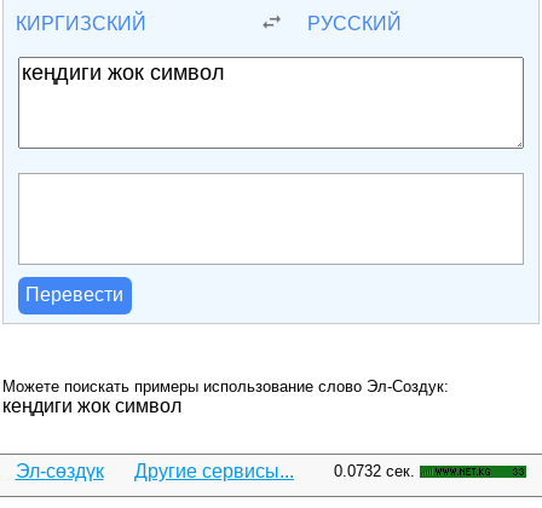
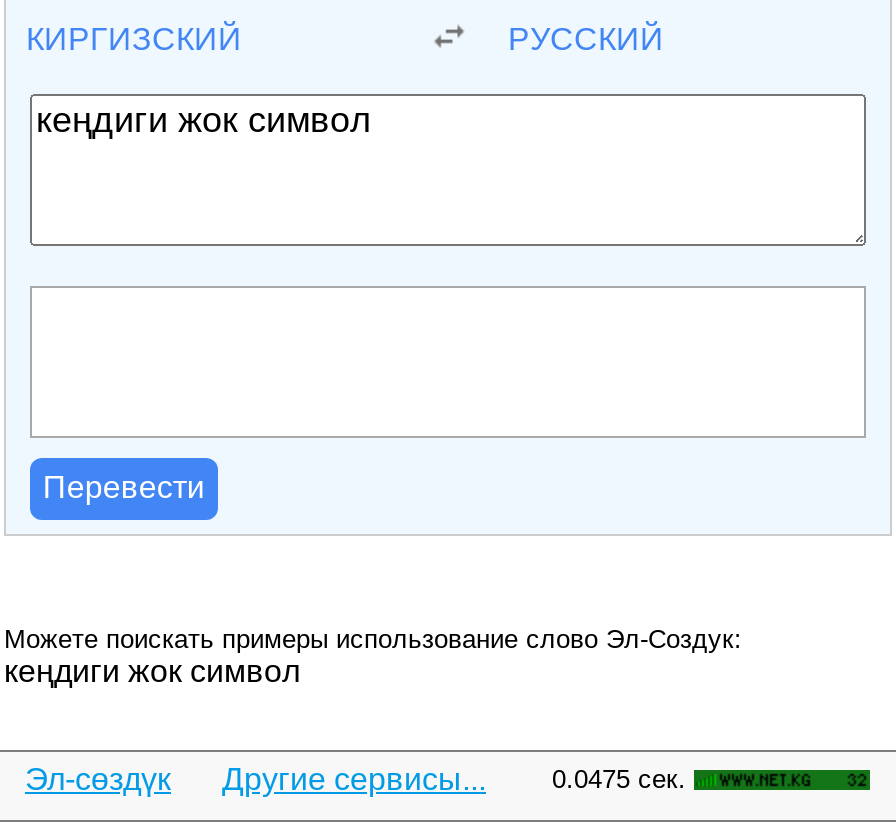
[334,462,415,480] 0.0732 сек. -> [552,764,686,794] 0.0475 сек.

